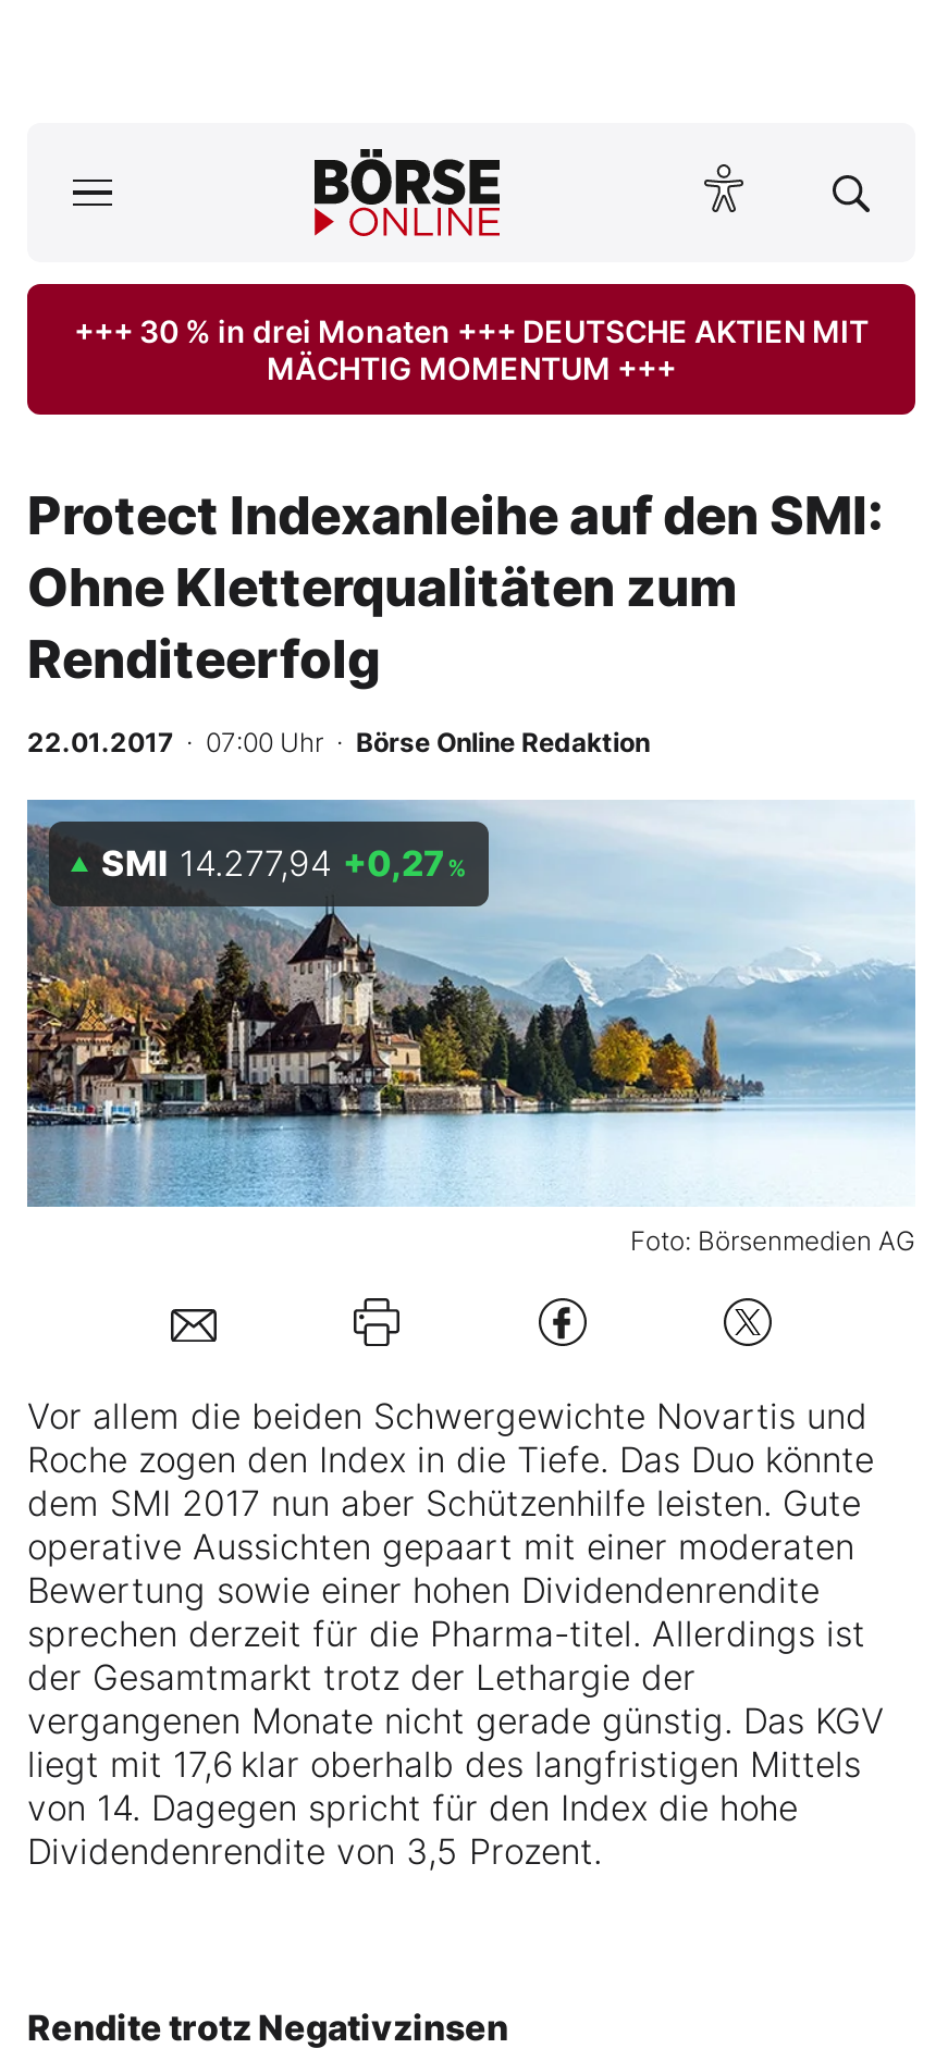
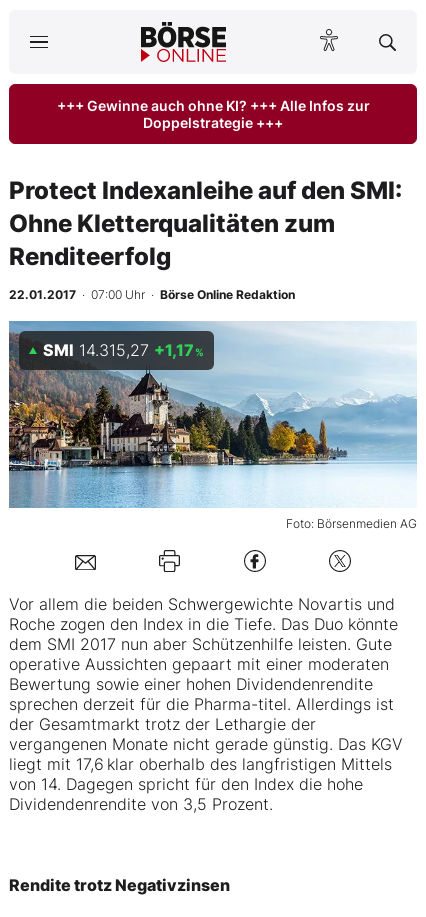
[74,312,869,386] +++ 30 % in drei Monaten +++ DEUTSCHE AKTIEN MIT | MÄCHTIG MOMENTUM +++ -> [56,97,369,131] +++ Gewinne auch ohne KI? +++ Alle Infos zur | Doppelstrategie +++
[101,841,467,885] SMI 14.277,94 +0,27% -> [43,340,204,360] SMI 14.315,27 +1,17%

